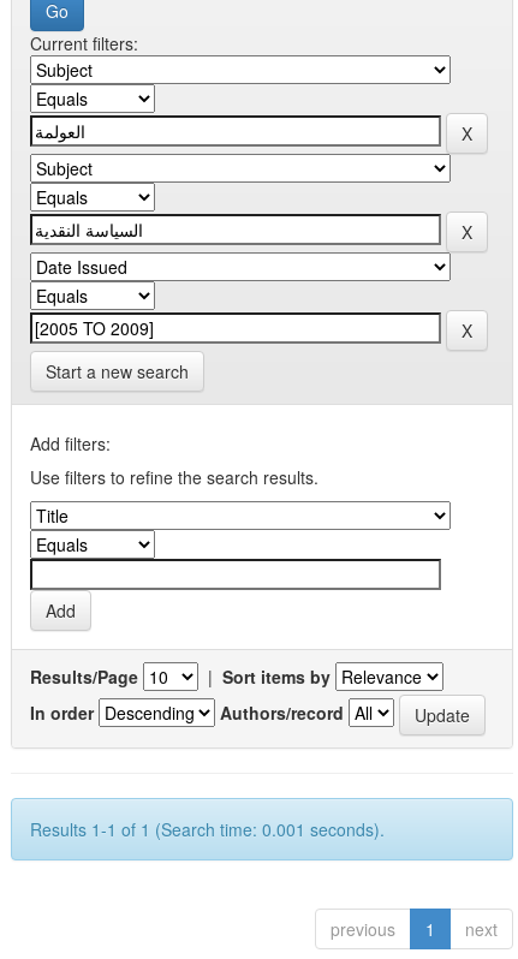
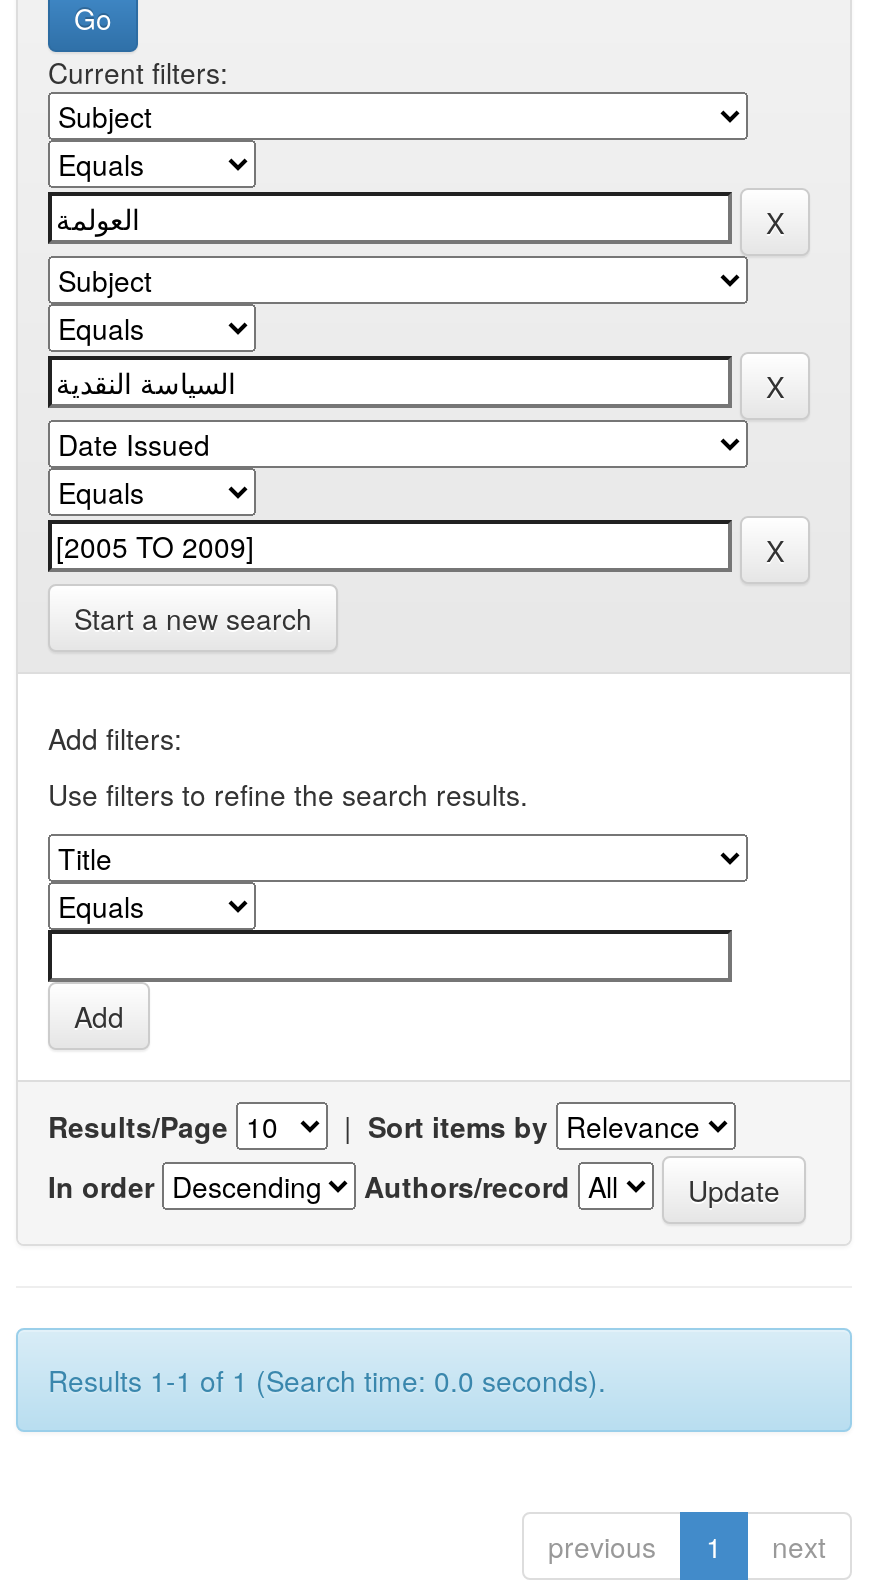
[30,817,385,841] Results 1-1 of 1 (Search time: 0.001 seconds). -> [48,1360,606,1400] Results 1-1 of 1 (Search time: 0.0 seconds).

